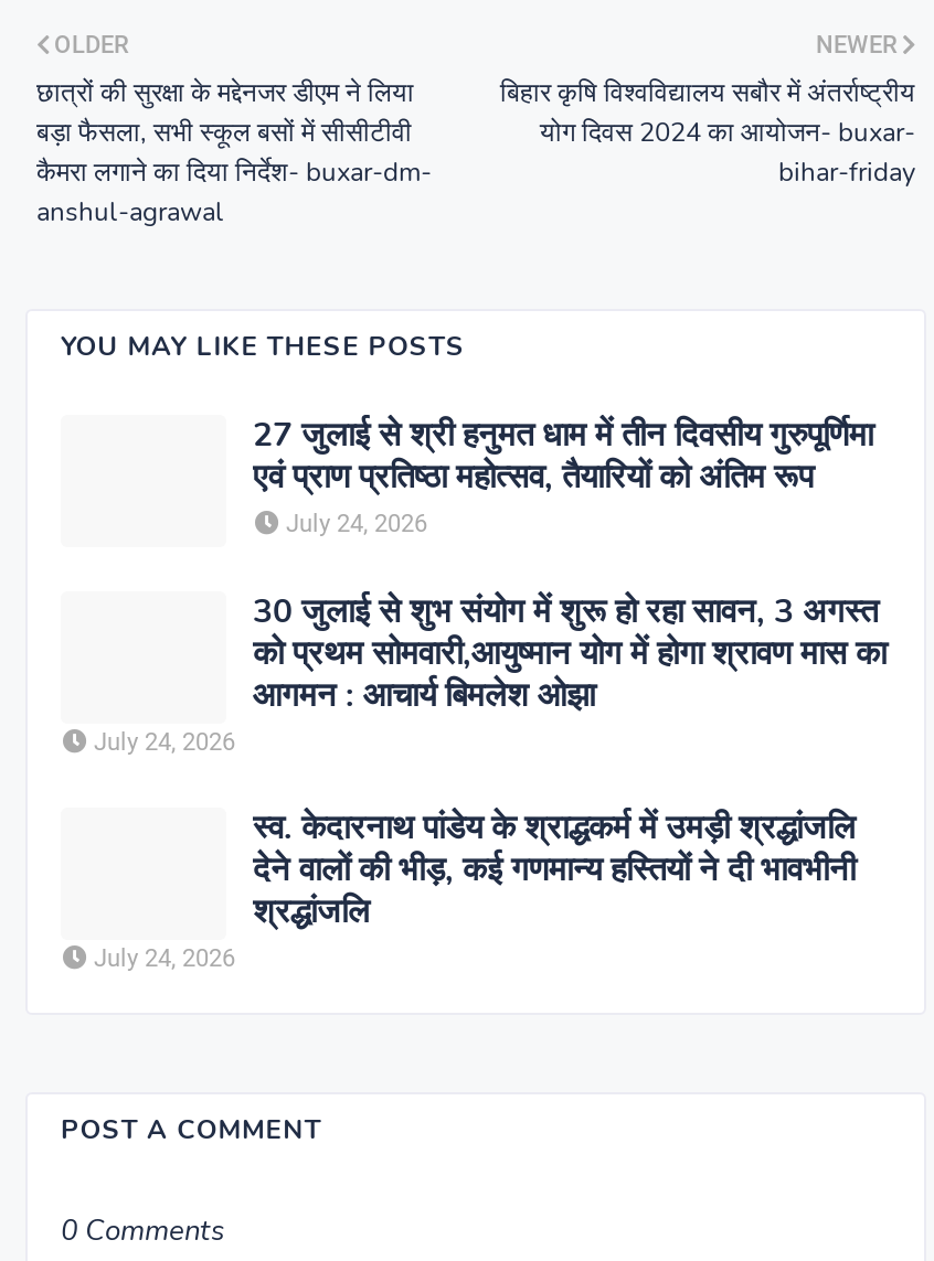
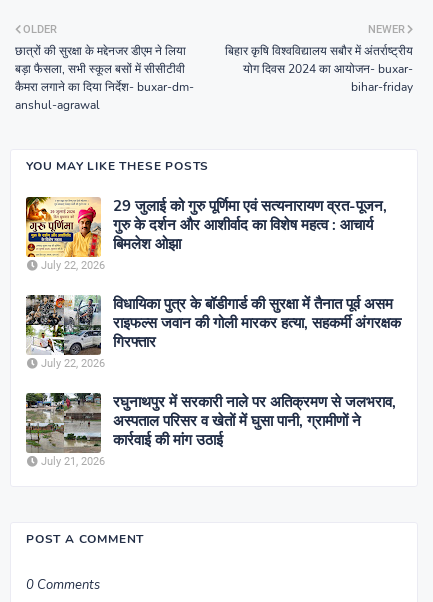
none -> [25,196,99,257] [image]
none -> [25,294,99,339] [image]
none -> [25,392,99,453] [image]
[253,413,873,538] 27 जुलाई से श्री हनुमत धाम में तीन दिवसीय गुरुपूर्णिमा | एवं प्राण प्रतिष्ठा महोत्सव, तैयारियों को अंतिम रूप | July 24, 2026 -> [41,196,387,272] 29 जुलाई को गुरु पूर्णिमा एवं सत्यनारायण व्रत-पूजन, | गुरु के दर्शन और आशीर्वाद का विशेष महत्व : आचार्य | बिमलेश ओझा | July 22, 2026
[94,589,887,757] 30 जुलाई से शुभ संयोग में शुरू हो रहा सावन, 3 अगस्त | को प्रथम सोमवारी,आयुष्मान योग में होगा श्रावण मास का | आगमन : आचार्य बिमलेश ओझा | July 24, 2026 -> [41,294,401,370] विधायिका पुत्र के बॉडीगार्ड की सुरक्षा में तैनात पूर्व असम | राइफल्स जवान की गोली मारकर हत्या, सहकर्मी अंगरक्षक | गिरफ्तार | July 22, 2026
[94,805,856,973] स्व. केदारनाथ पांडेय के श्राद्धकर्म में उमड़ी श्रद्धांजलि | देने वालों की भीड़, कई गणमान्य हस्तियों ने दी भावभीनी | श्रद्धांजलि | July 24, 2026 -> [41,392,396,468] रघुनाथपुर में सरकारी नाले पर अतिक्रमण से जलभराव, | अस्पताल परिसर व खेतों में घुसा पानी, ग्रामीणों ने | कार्रवाई की मांग उठाई | July 21, 2026

